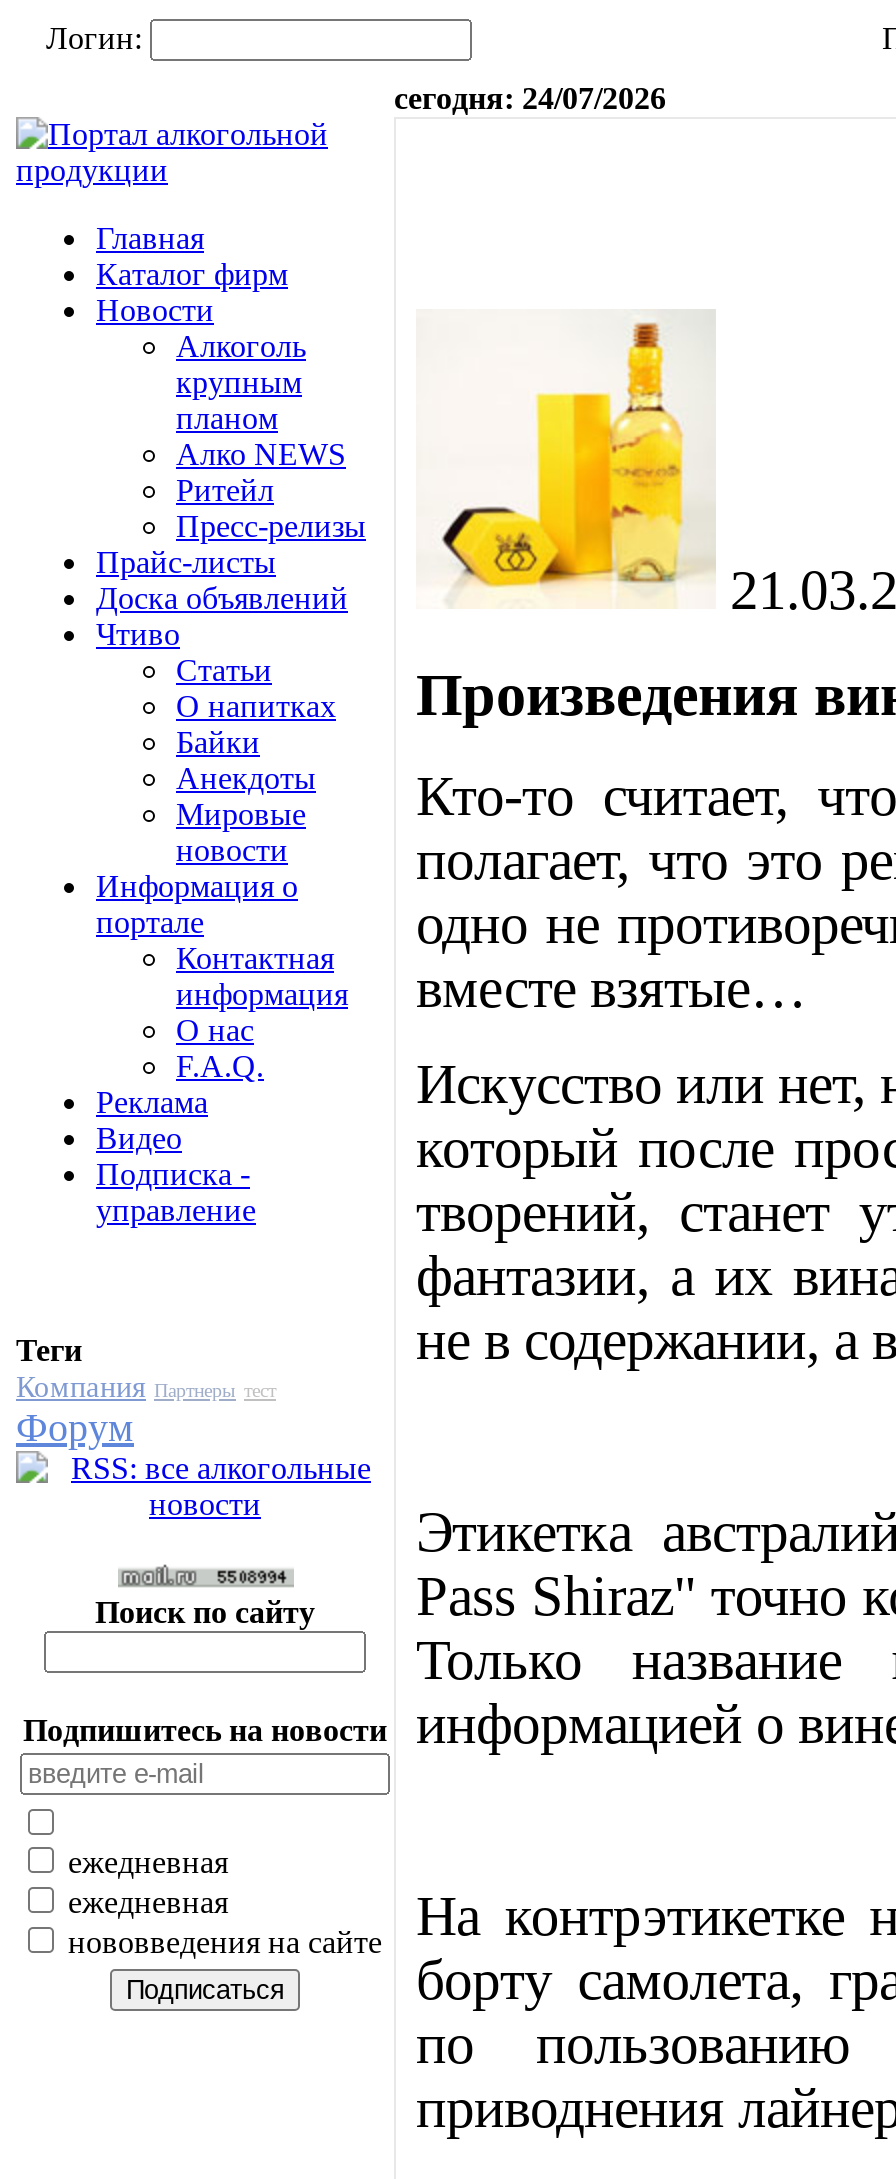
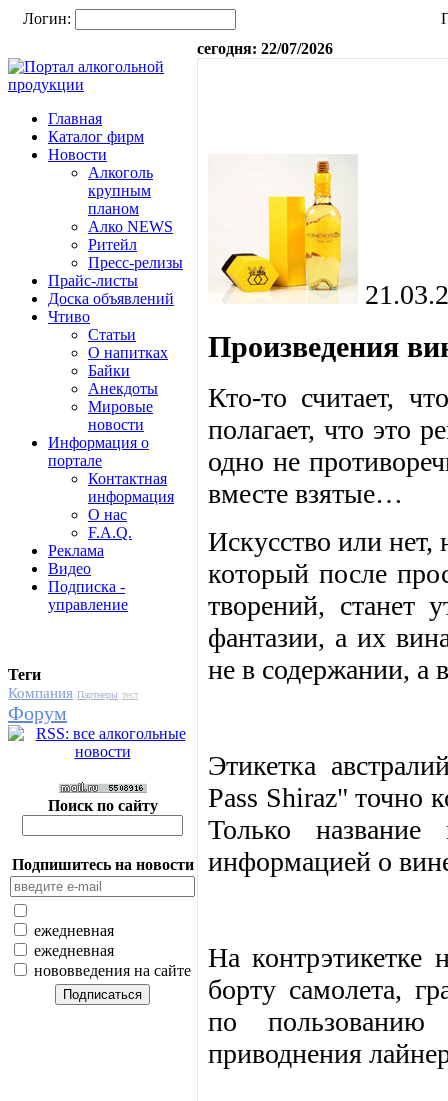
[394,81,666,115] сегодня: 24/07/2026 -> [197,40,333,57] сегодня: 22/07/2026

